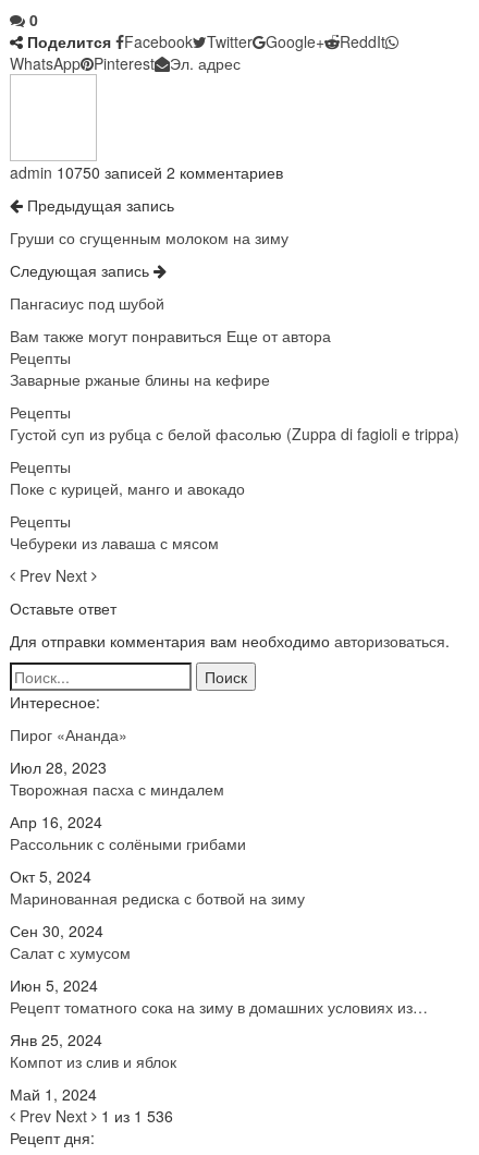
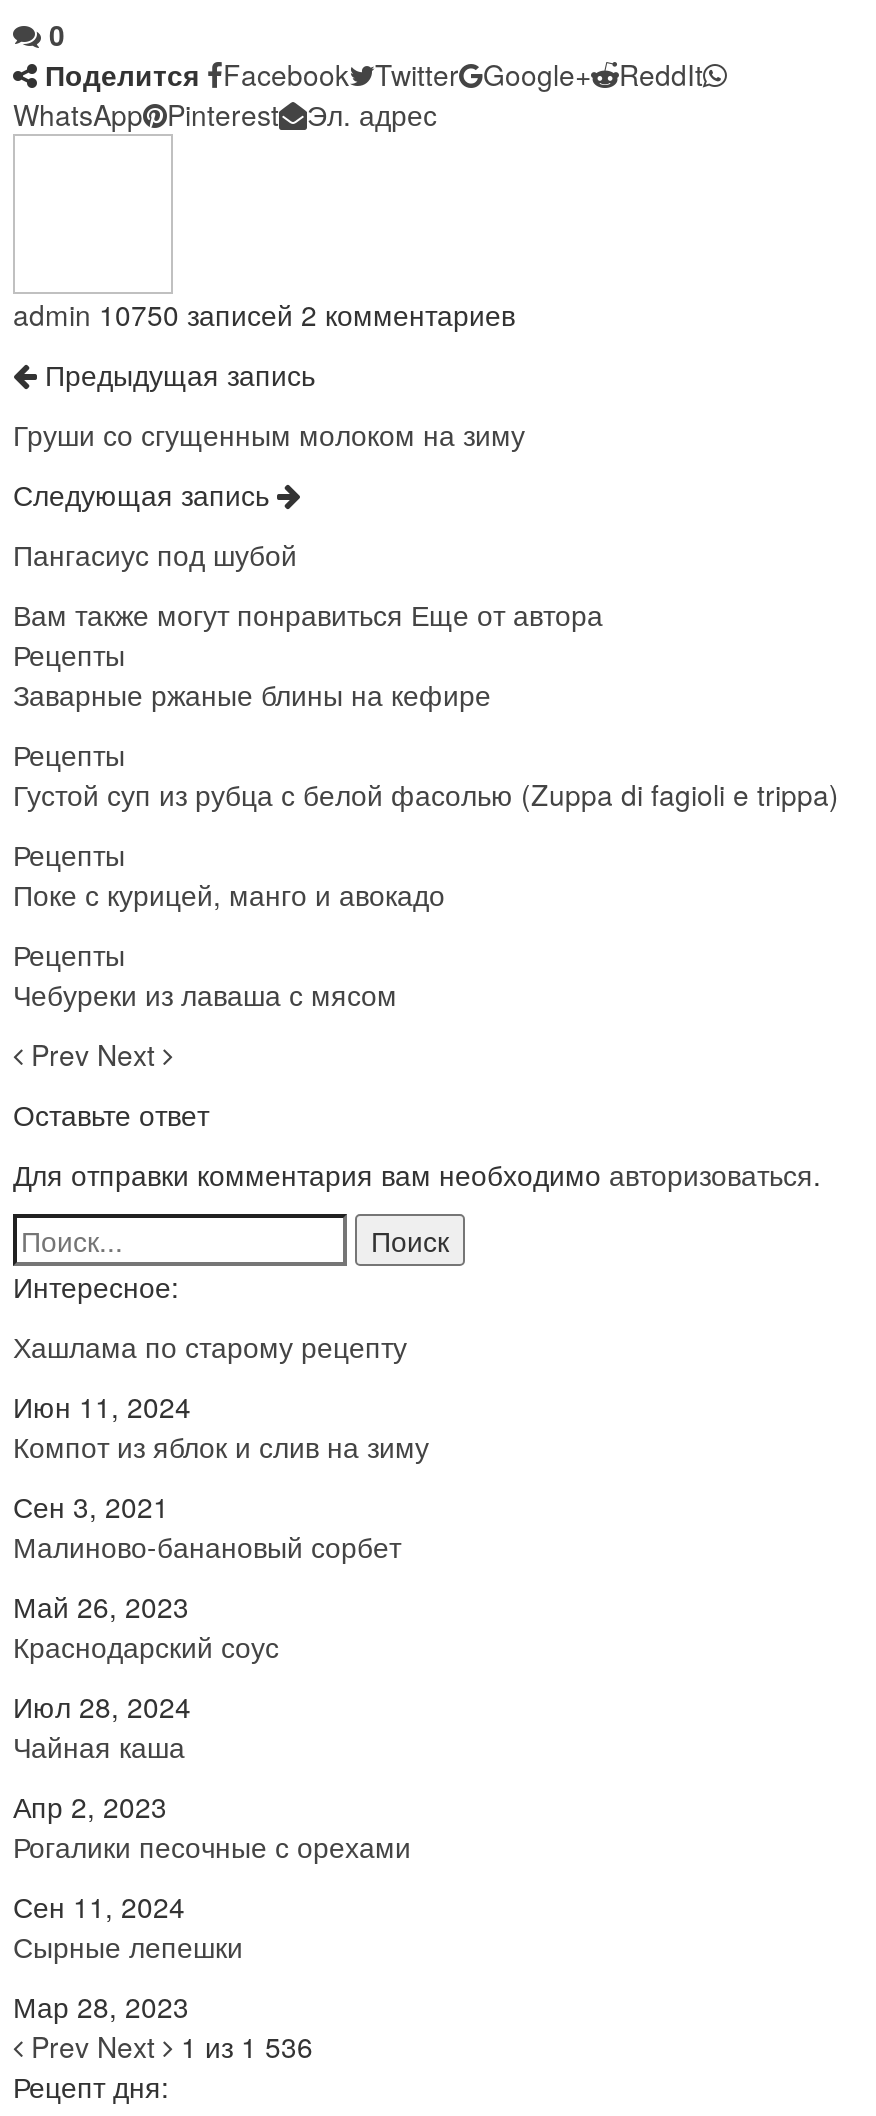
[10,723,127,745] Пирог «Ананда» -> [13,1325,407,1365] Хашлама по старому рецепту
[10,756,224,799] Июл 28, 2023 | Творожная пасха с миндалем -> [13,1385,429,1465] Июн 11, 2024 | Компот из яблок и слив на зиму
[10,810,246,854] Апр 16, 2024 | Рассольник с солёными грибами -> [13,1485,401,1565] Сен 3, 2021 | Малиново-банановый сорбет
[10,865,305,908] Окт 5, 2024 | Маринованная редиска с ботвой на зиму -> [13,1585,279,1665] Май 26, 2023 | Краснодарский соус
[10,919,131,963] Сен 30, 2024 | Салат с хумусом -> [13,1685,191,1765] Июл 28, 2024 | Чайная каша
[10,974,428,1017] Июн 5, 2024 | Рецепт томатного сока на зиму в домашних условиях из… -> [13,1785,411,1865] Апр 2, 2023 | Рогалики песочные с орехами
[10,1028,176,1072] Янв 25, 2024 | Компот из слив и яблок -> [13,1885,243,1965] Сен 11, 2024 | Сырные лепешки
[10,1083,97,1104] Май 1, 2024 -> [13,1985,189,2025] Мар 28, 2023

